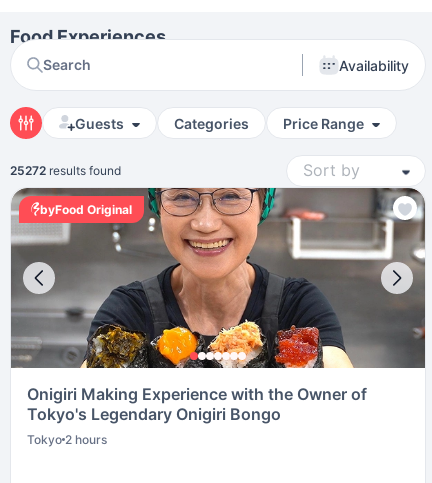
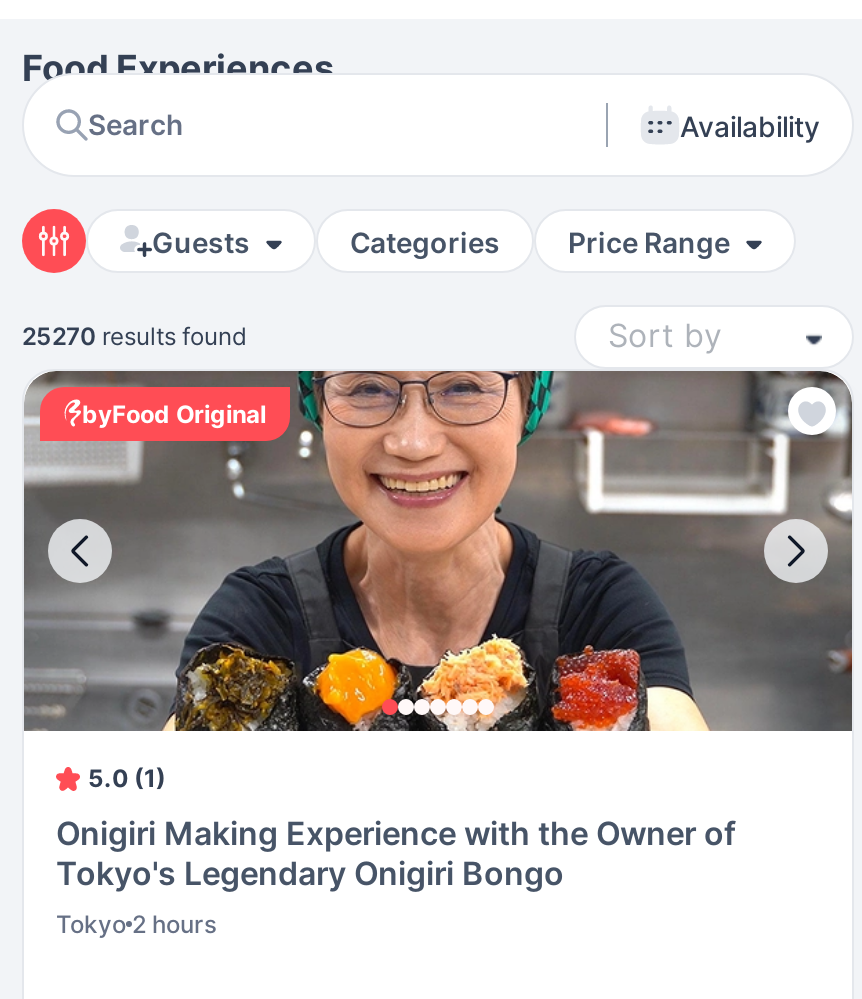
[10,163,121,178] 25272 results found -> [22,321,246,351] 25270 results found
none -> [88,763,166,793] 5.0 (1)

